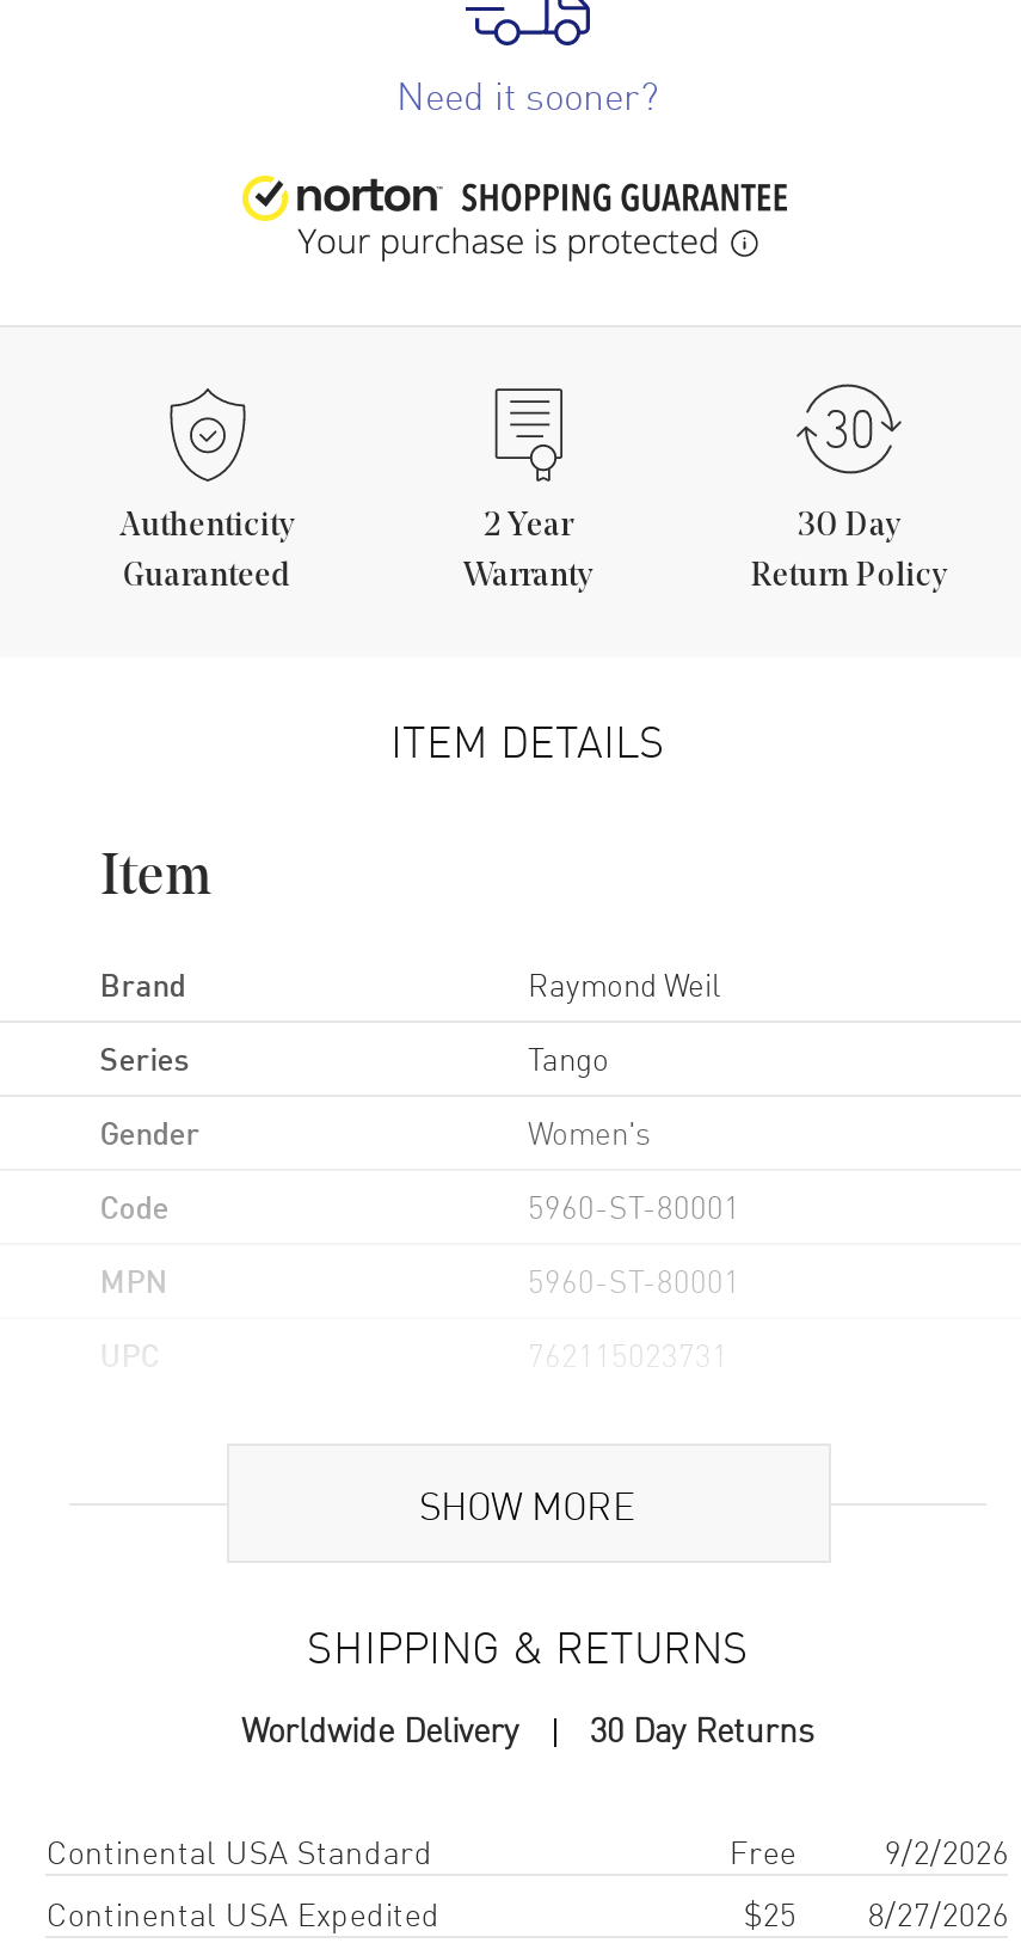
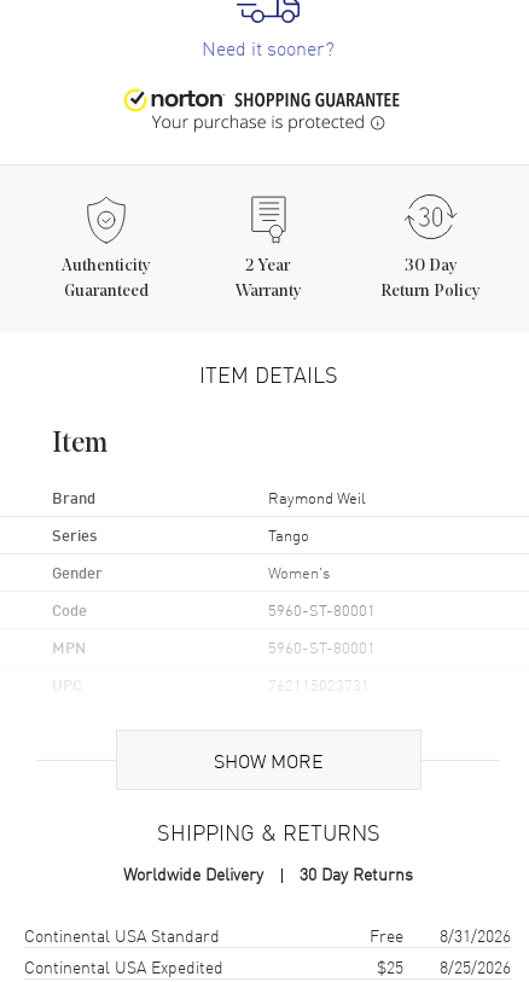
[885,1824,1009,1876] 9/2/2026 -> [440,922,511,948] 8/31/2026
[744,1886,1009,1938] $25 8/27/2026 -> [377,953,511,980] $25 8/25/2026

